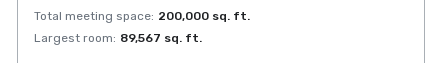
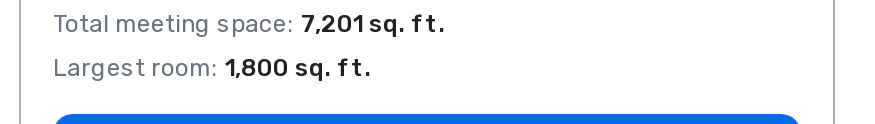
[34,9,250,23] Total meeting space: 200,000 sq. ft. -> [53,10,445,38] Total meeting space: 7,201 sq. ft.
[34,31,202,45] Largest room: 89,567 sq. ft. -> [53,54,371,82] Largest room: 1,800 sq. ft.

